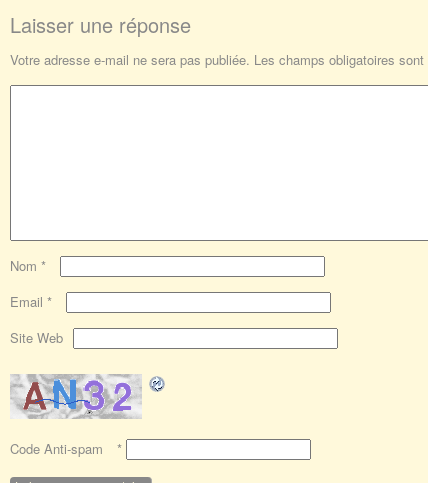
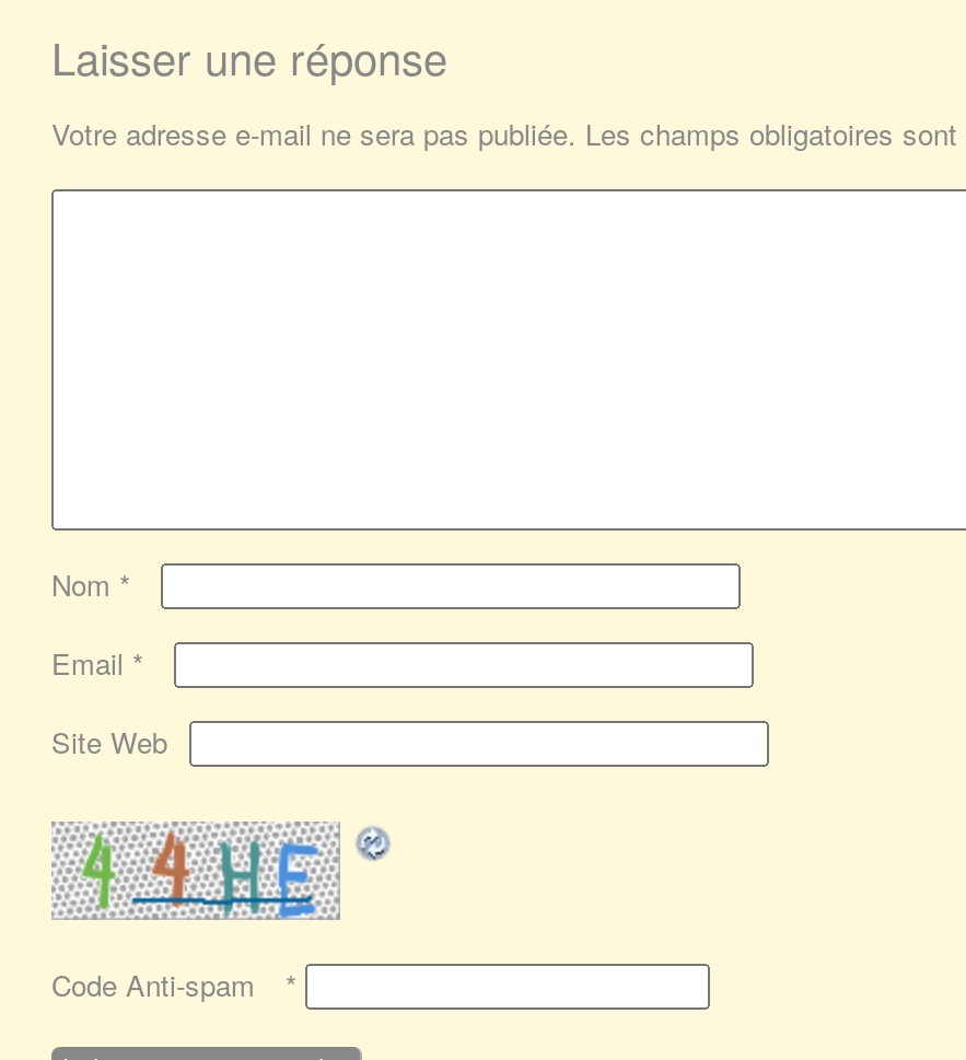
[10,373,142,419] [image] -> [49,822,342,922] [image]

